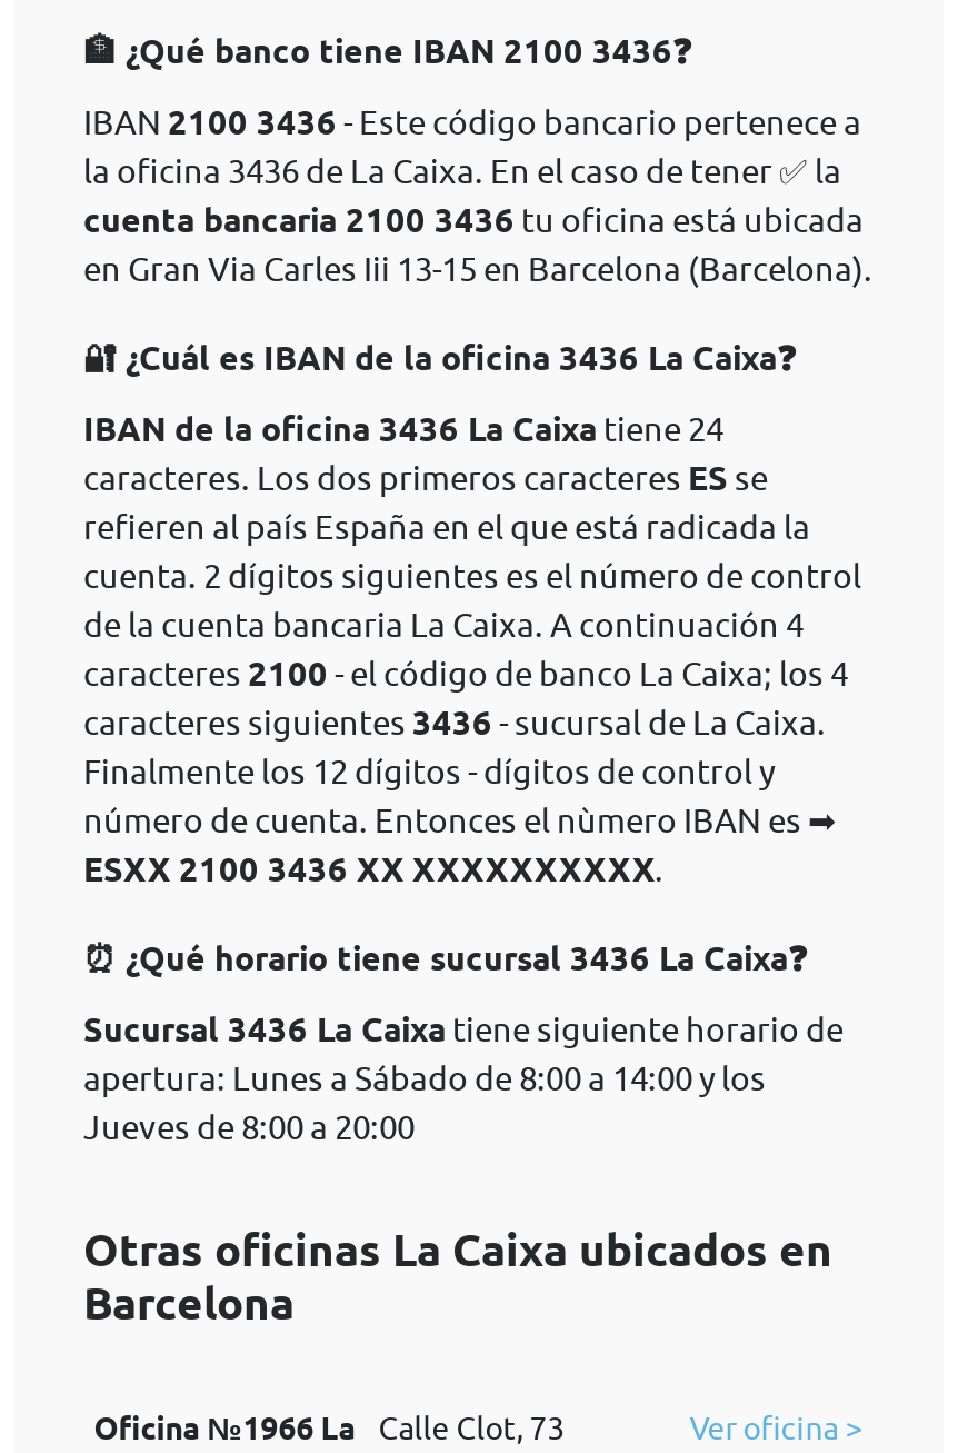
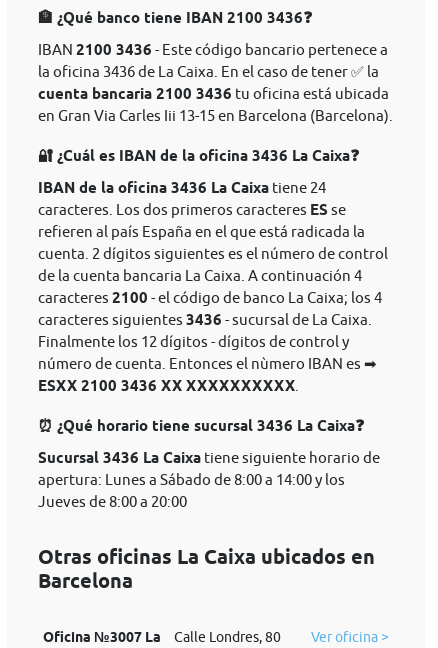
[94,1411,356,1446] Oficina №1966 La -> [43,629,161,645] Oficina №3007 La
[379,1411,565,1446] Calle Clot, 73 -> [174,629,281,645] Calle Londres, 80

